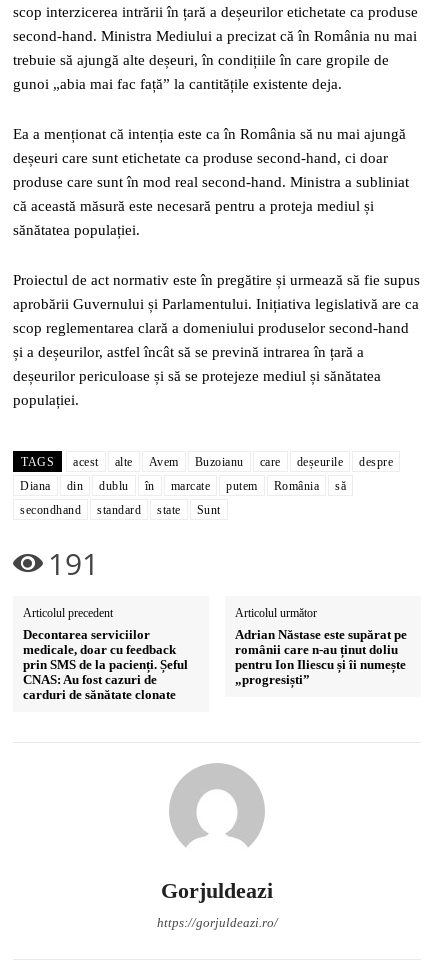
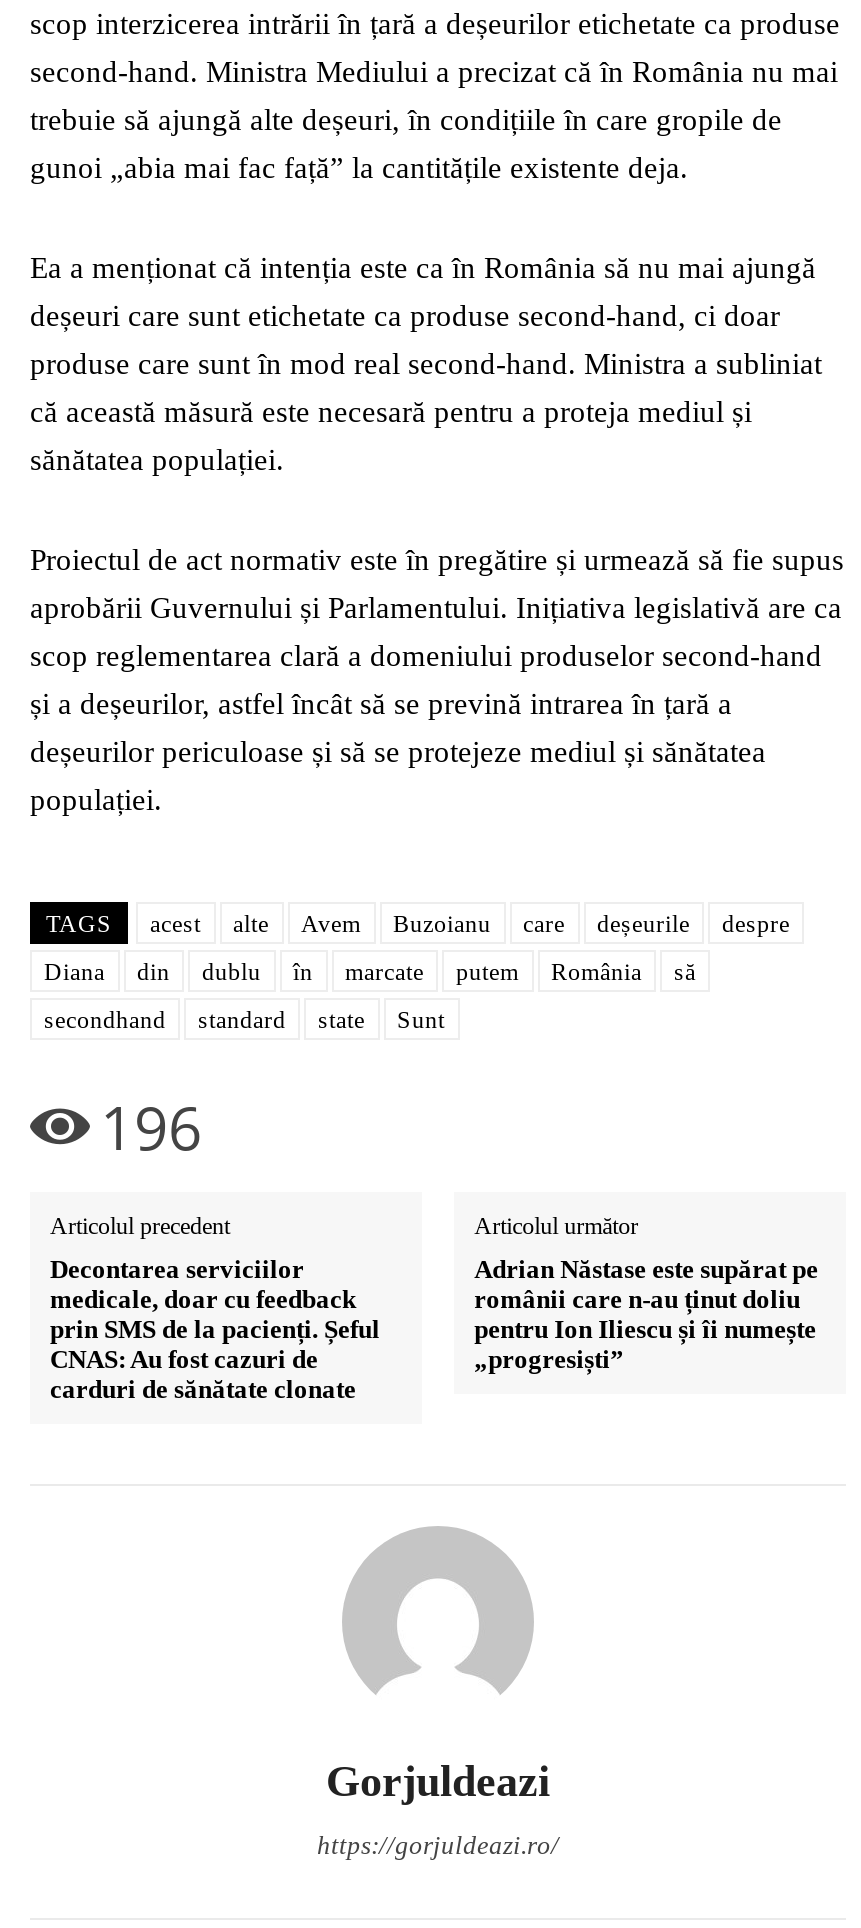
[48,543,99,584] 191 -> [100,1086,202,1168] 196

